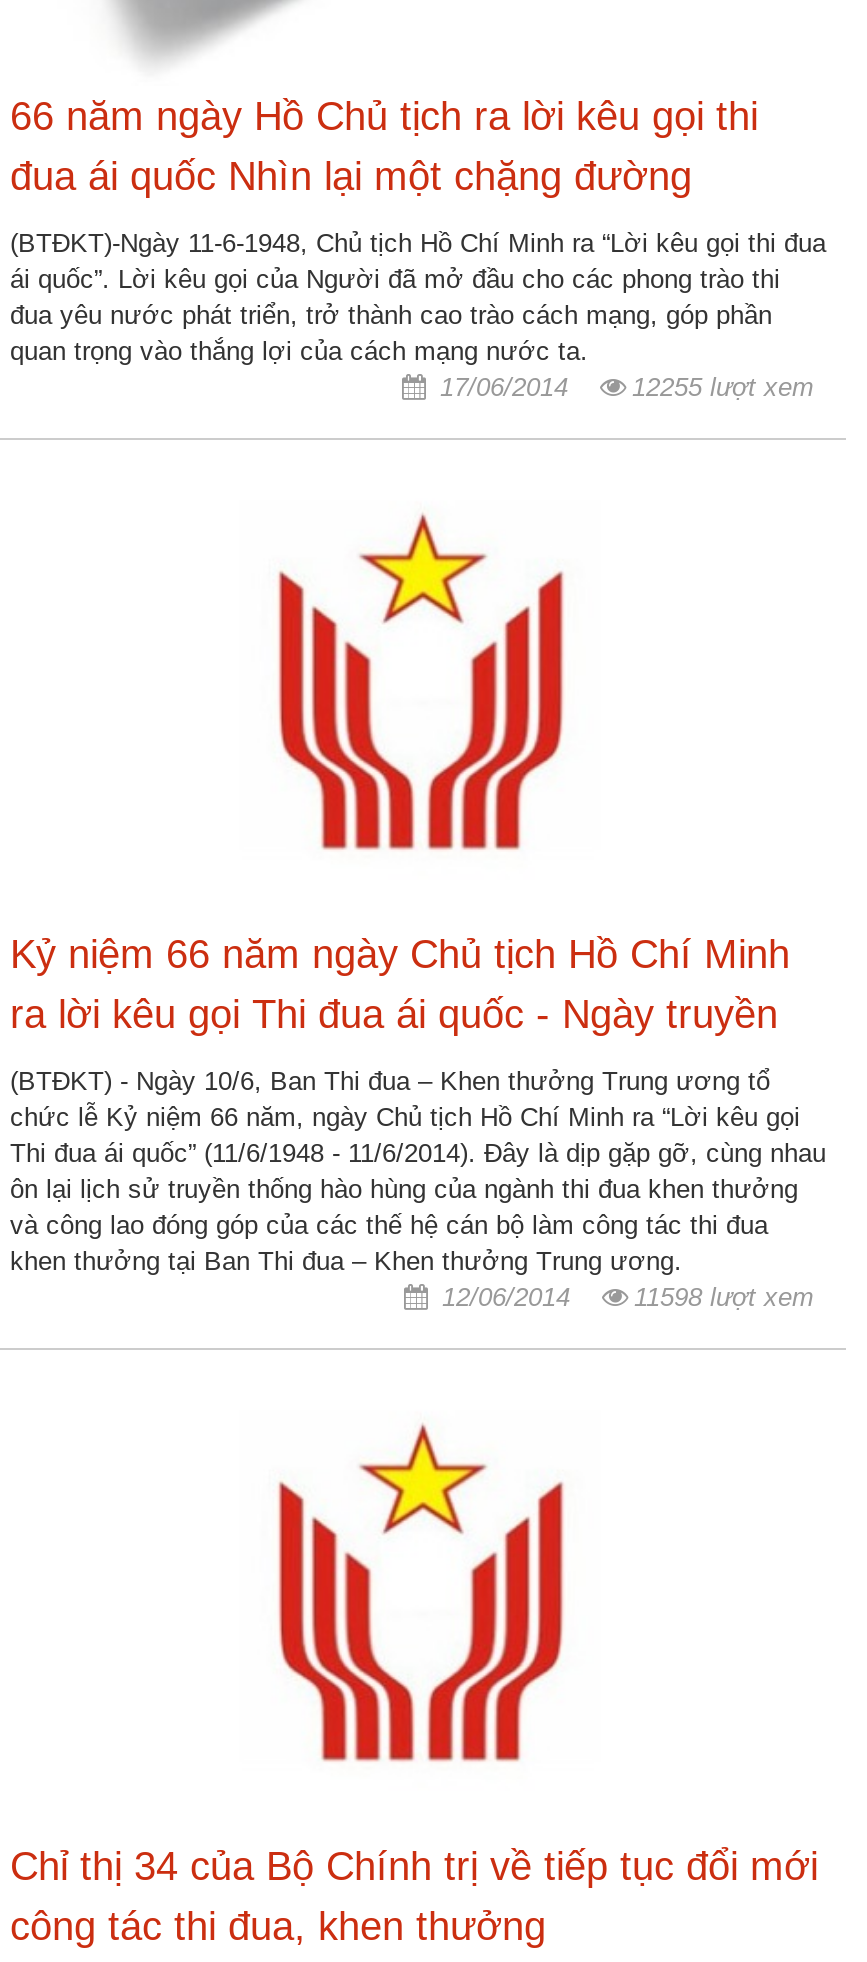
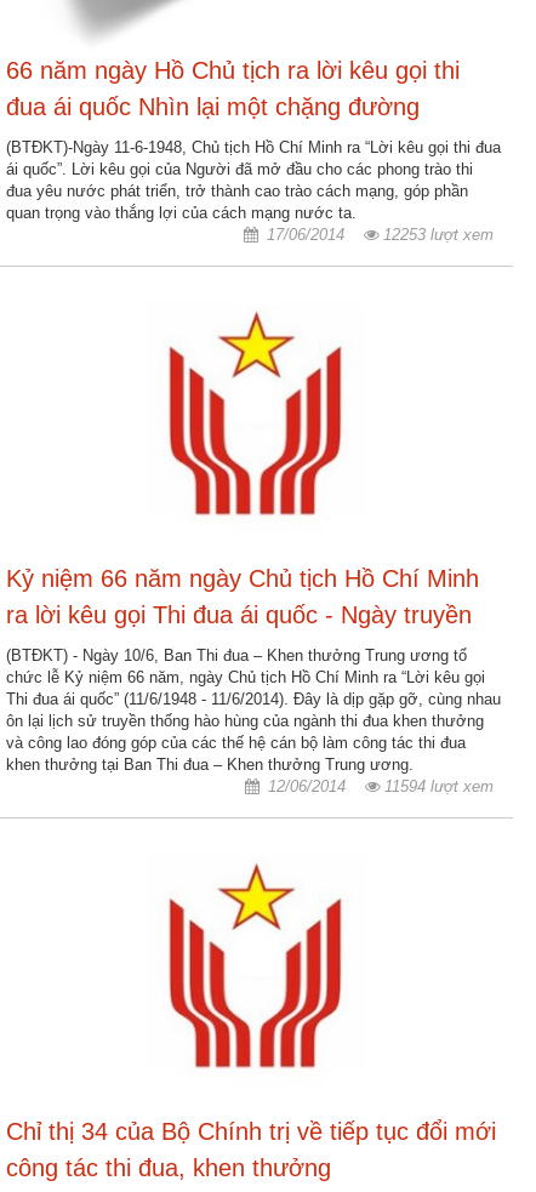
[432,371,814,401] 17/06/2014 12255 lượt xem -> [262,225,494,243] 17/06/2014 12253 lượt xem
[434,1283,814,1313] 12/06/2014 11598 lượt xem -> [263,778,494,796] 12/06/2014 11594 lượt xem

